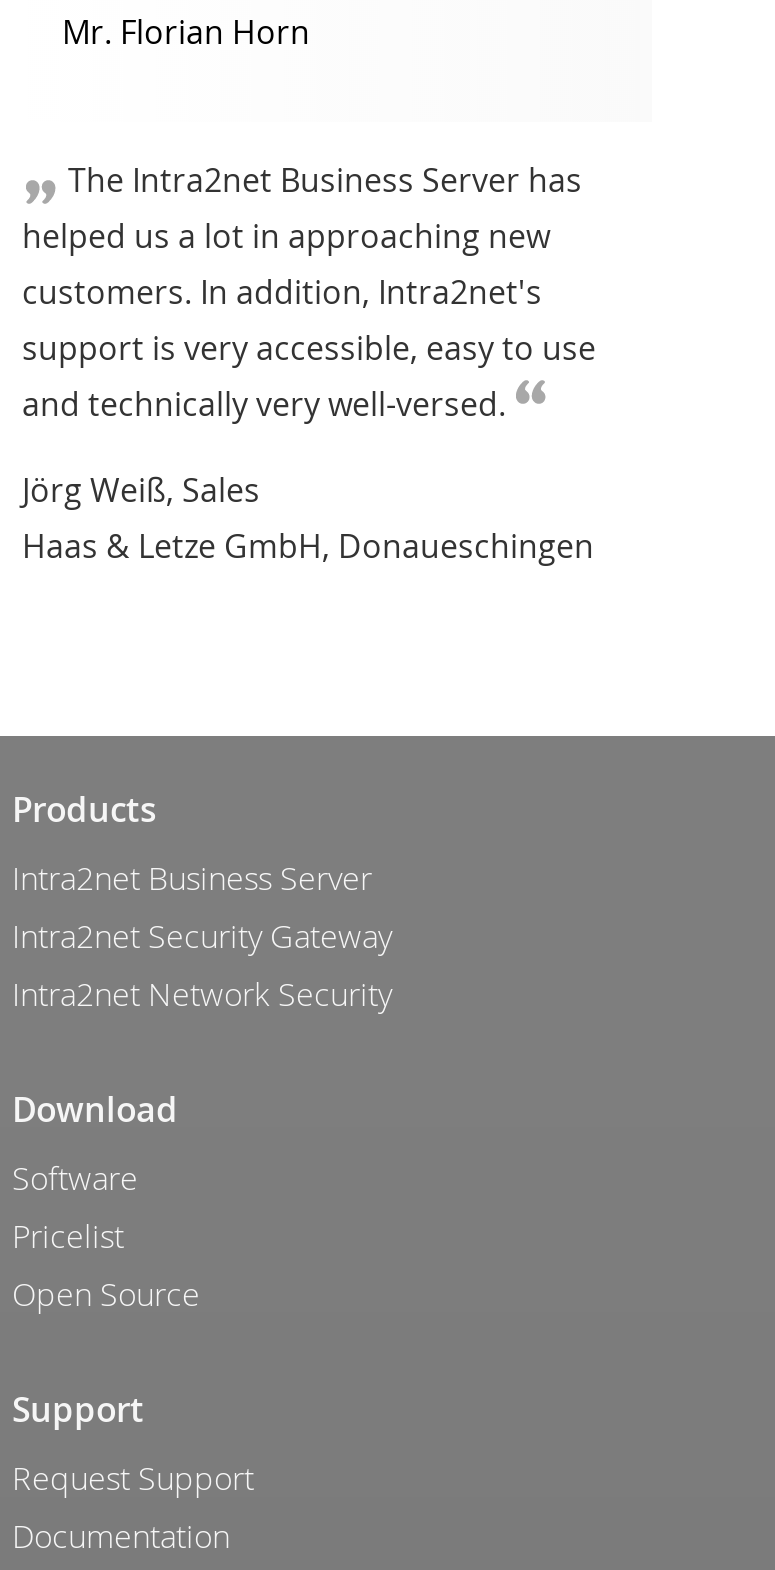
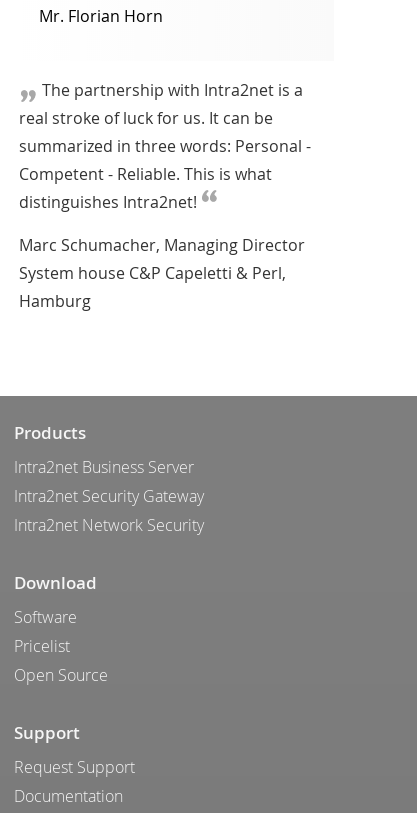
[22,158,596,426] The Intra2net Business Server has | helped us a lot in approaching new | customers. In addition, Intra2net's | support is very accessible, easy to use | and technically very well-versed. -> [19,79,311,213] The partnership with Intra2net is a | real stroke of luck for us. It can be | summarized in three words: Personal - | Competent - Reliable. This is what | distinguishes Intra2net!
[22,468,594,568] Jörg Weiß, Sales | Haas & Letze GmbH, Donaueschingen -> [19,234,305,312] Marc Schumacher, Managing Director | System house C&P Capeletti & Perl, | Hamburg

